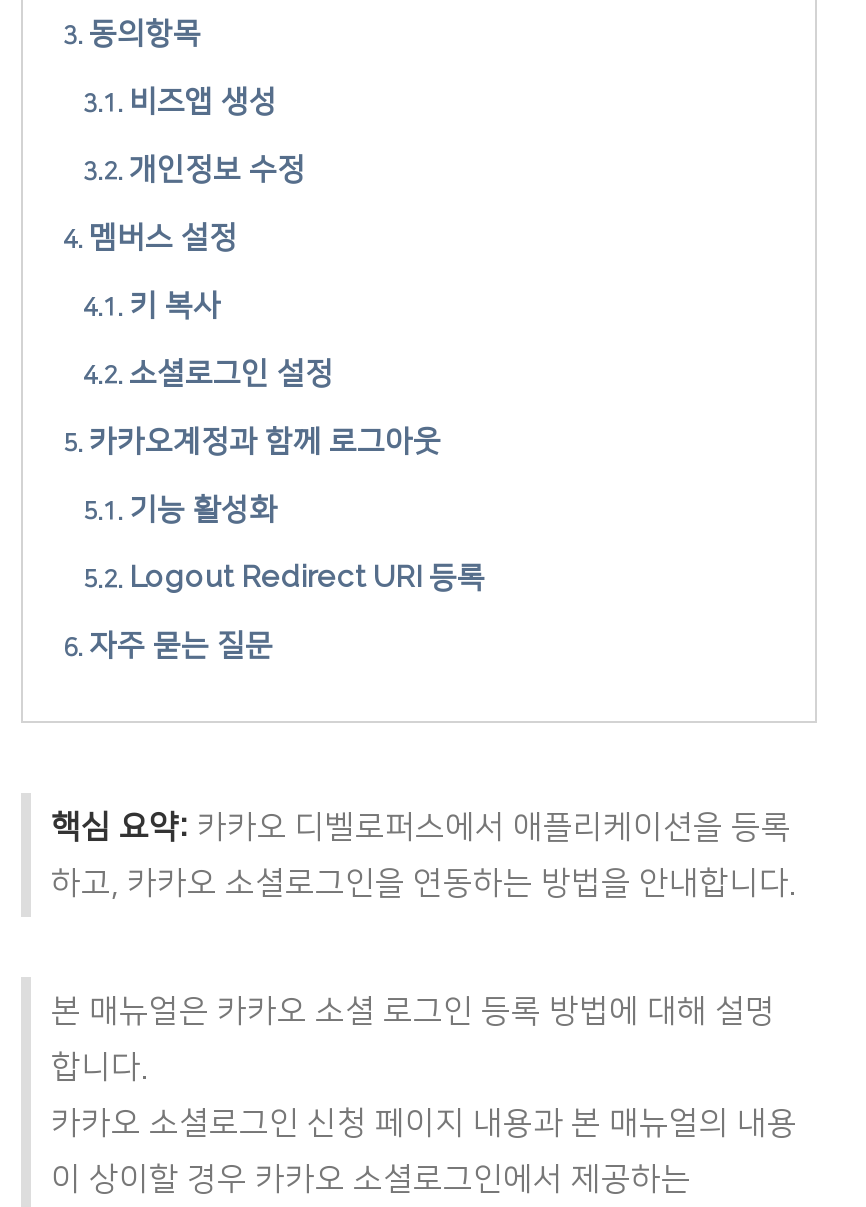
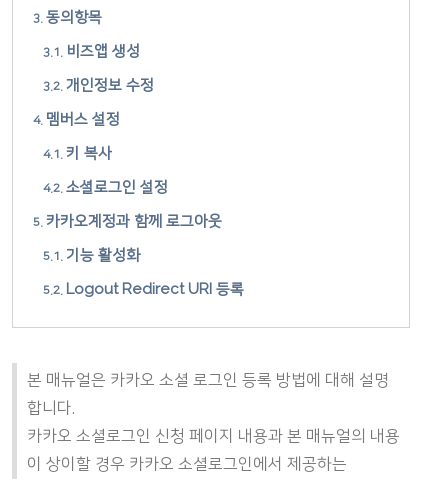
[89,630,273,664] 자주 묻는 질문 -> none
[51,810,795,902] 핵심 요약: 카카오 디벨로퍼스에서 애플리케이션을 등록 | 하고, 카카오 소셜로그인을 연동하는 방법을 안내합니다. -> none

